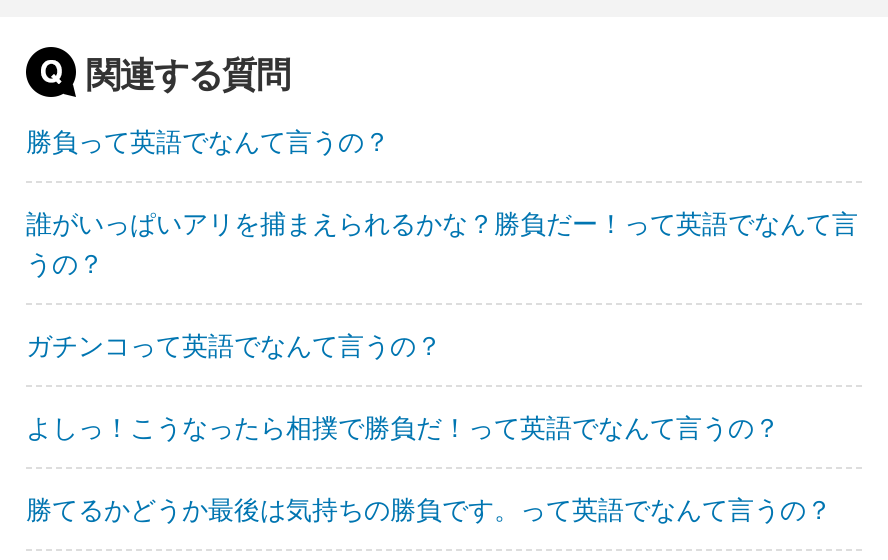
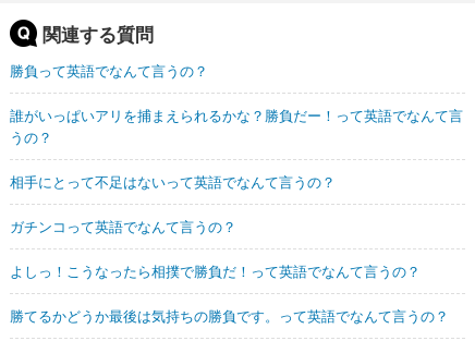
none -> [10,172,336,192] 相手にとって不足はないって英語でなんて言うの？

